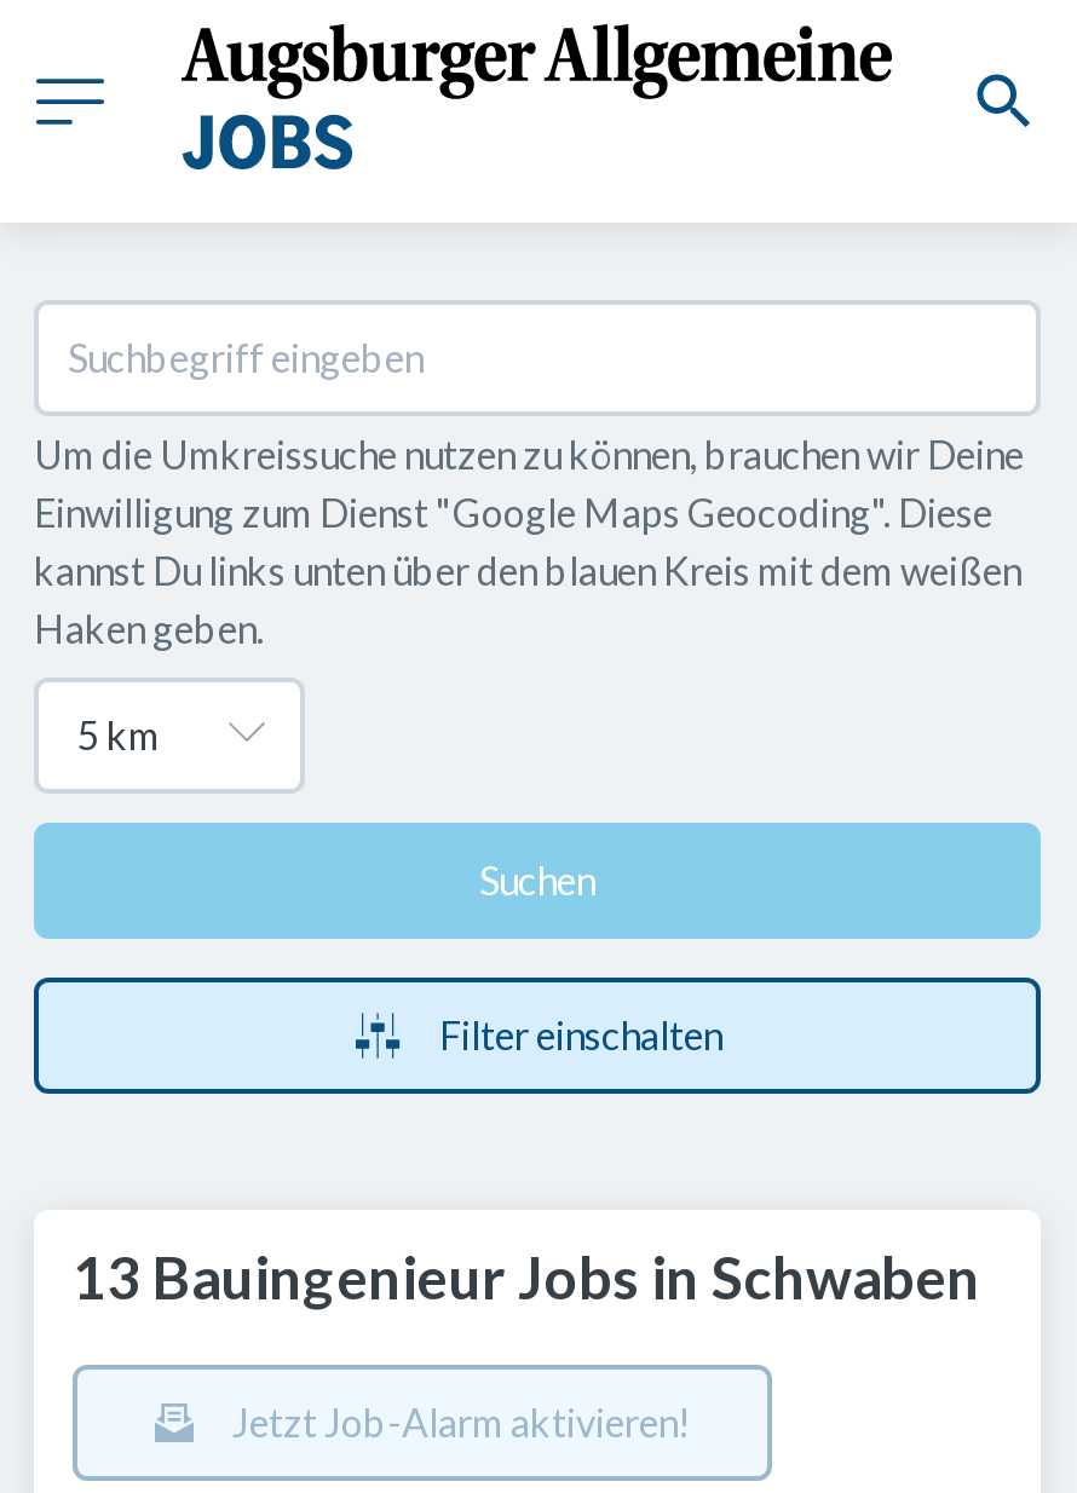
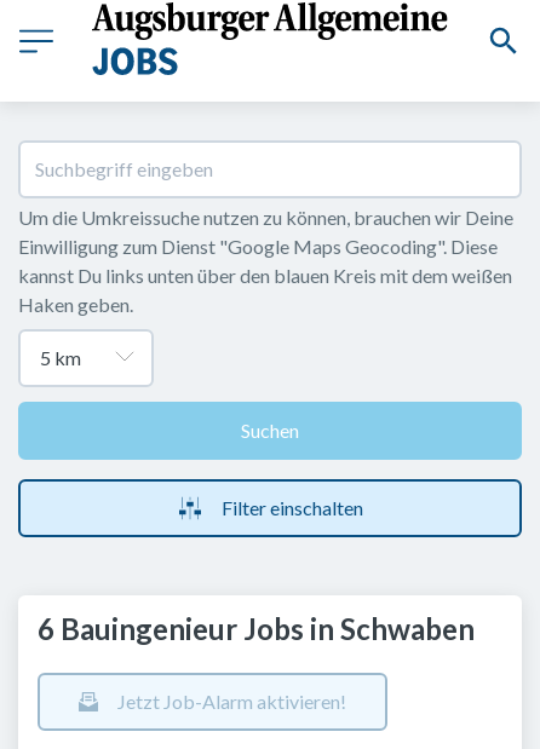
[73,1241,980,1312] 13 Bauingenieur Jobs in Schwaben -> [38,611,475,646] 6 Bauingenieur Jobs in Schwaben

